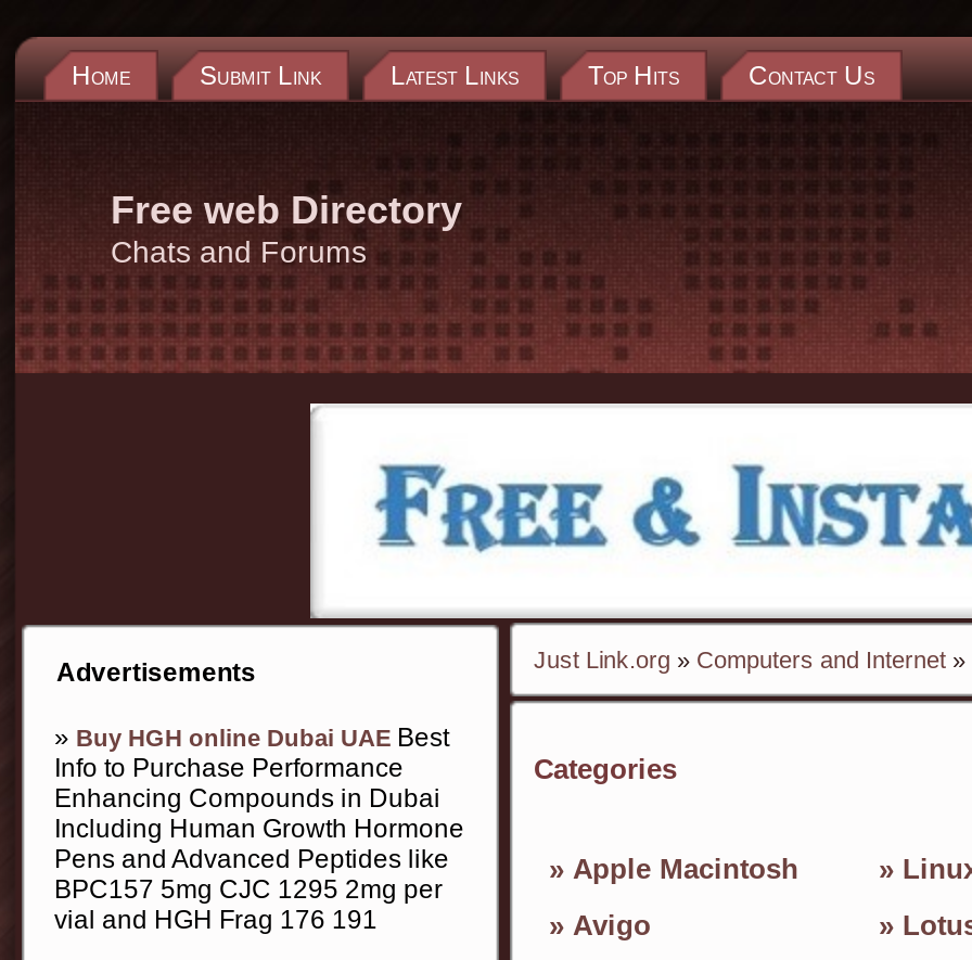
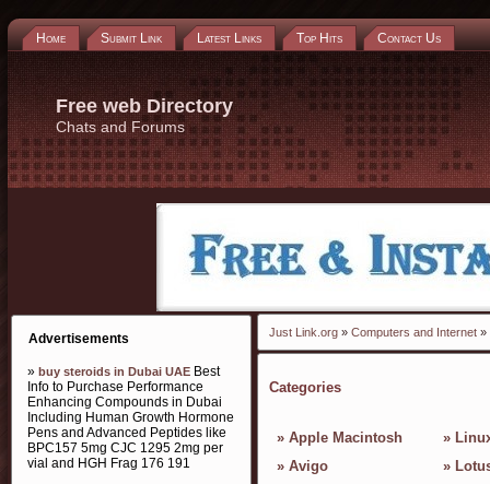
[54,722,449,753] » Buy HGH online Dubai UAE Best -> [27,364,220,379] » buy steroids in Dubai UAE Best

